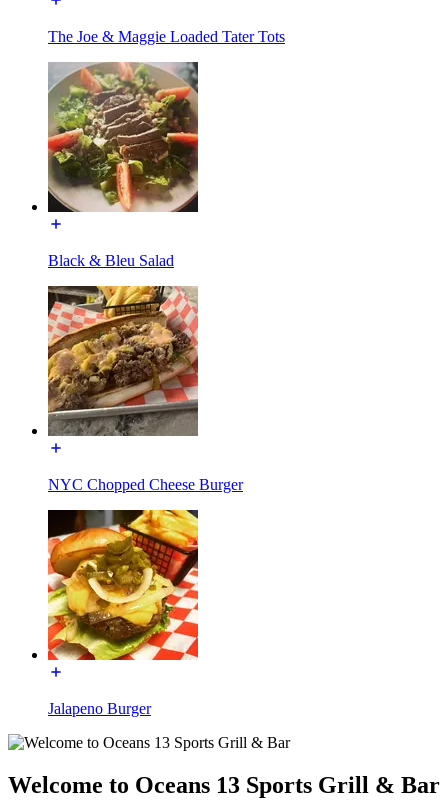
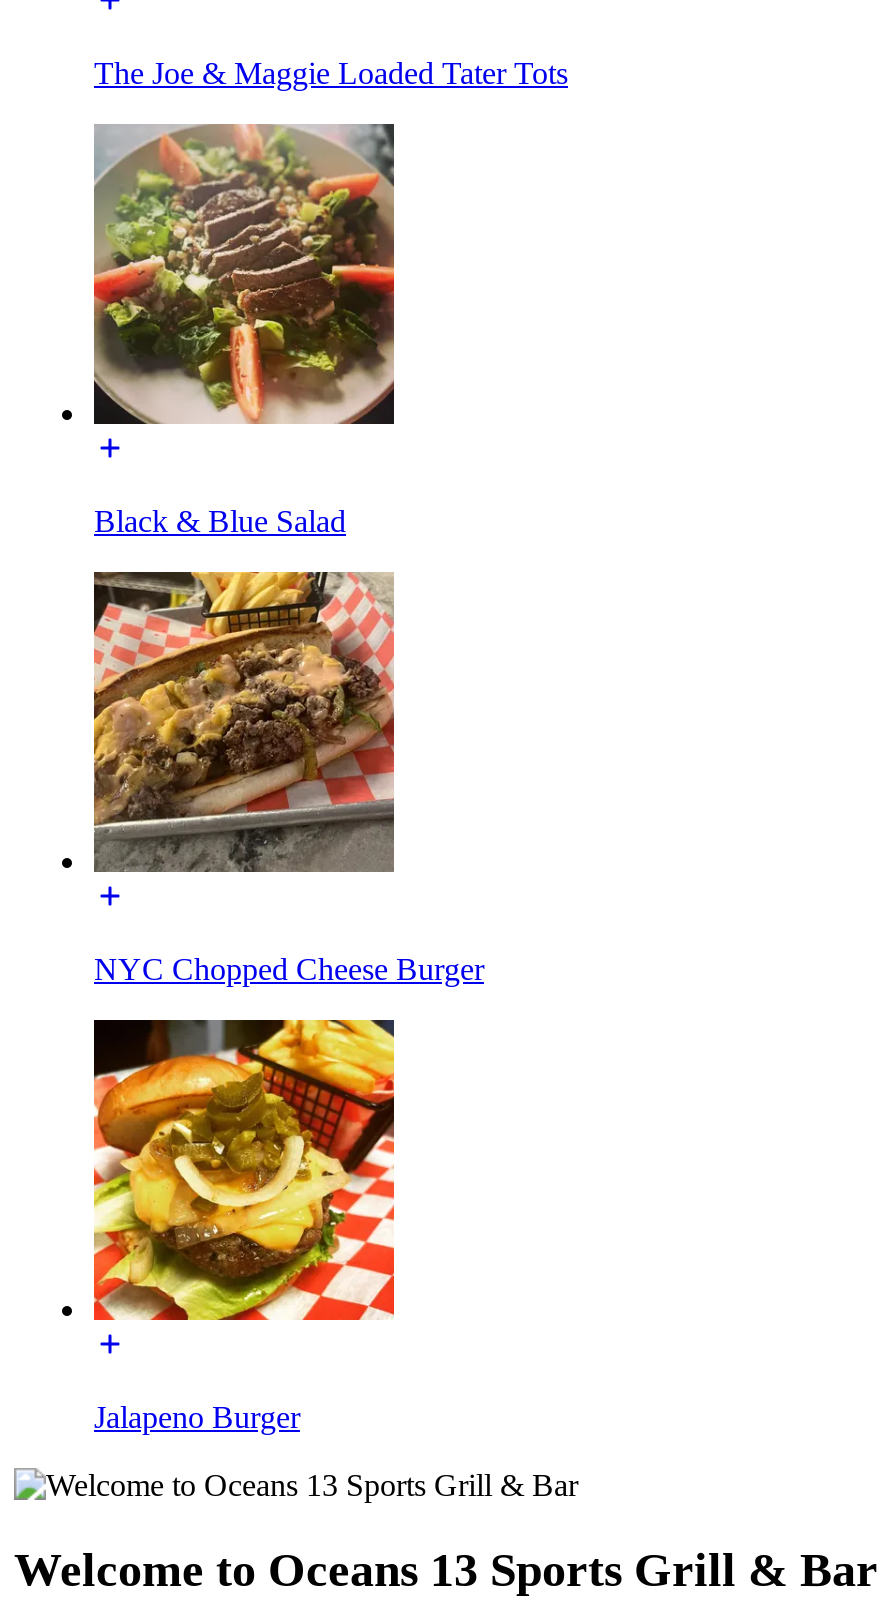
[48,252,174,269] Black & Bleu Salad -> [94,503,346,537] Black & Blue Salad

